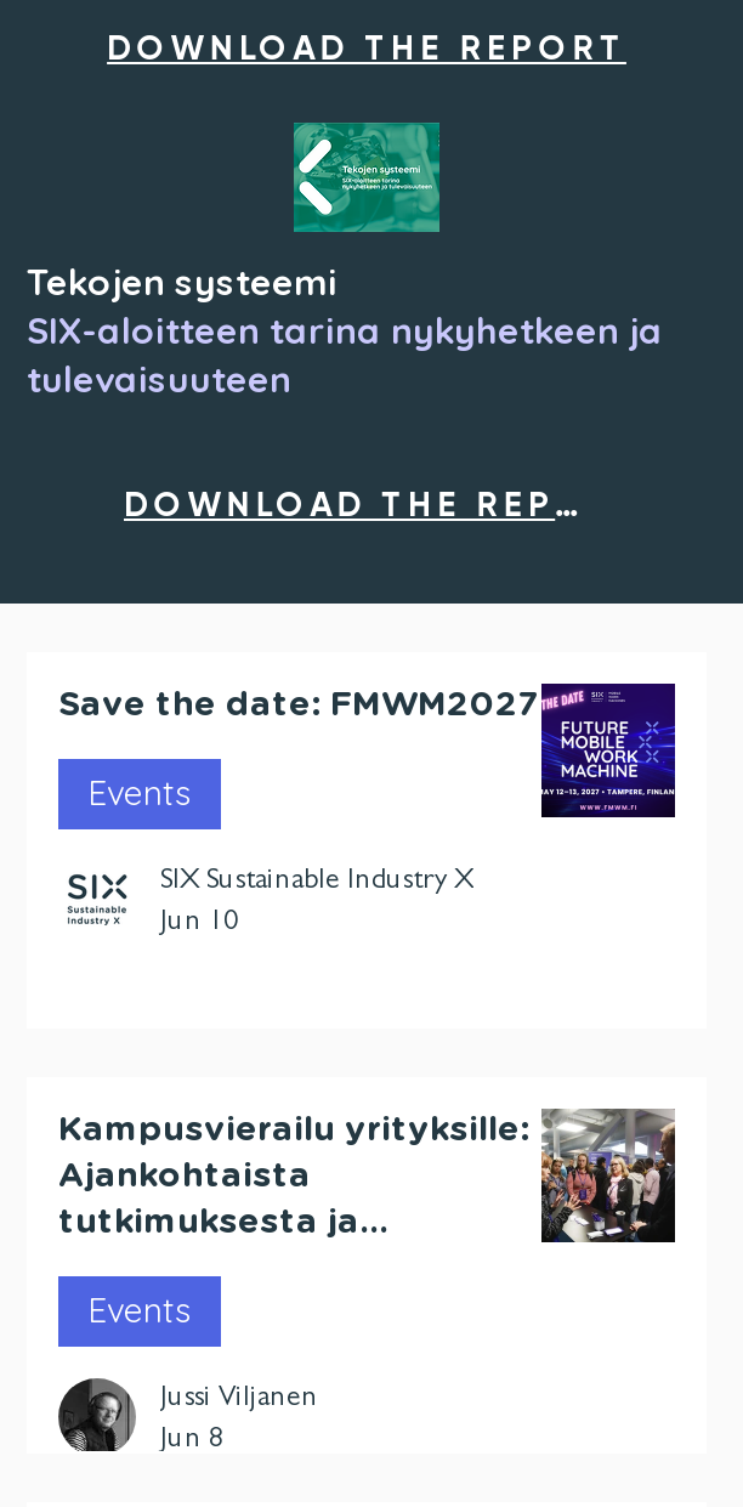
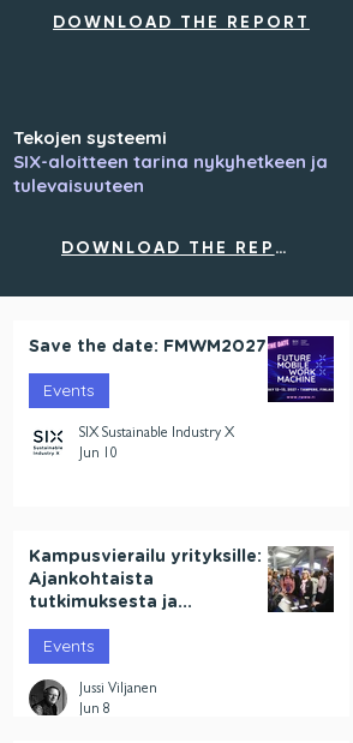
[291,120,442,234] [image] -> none

